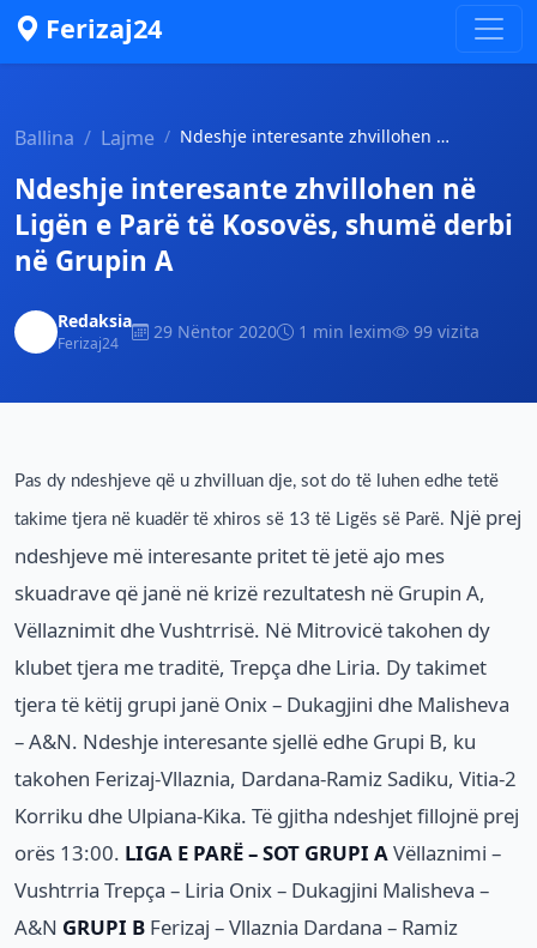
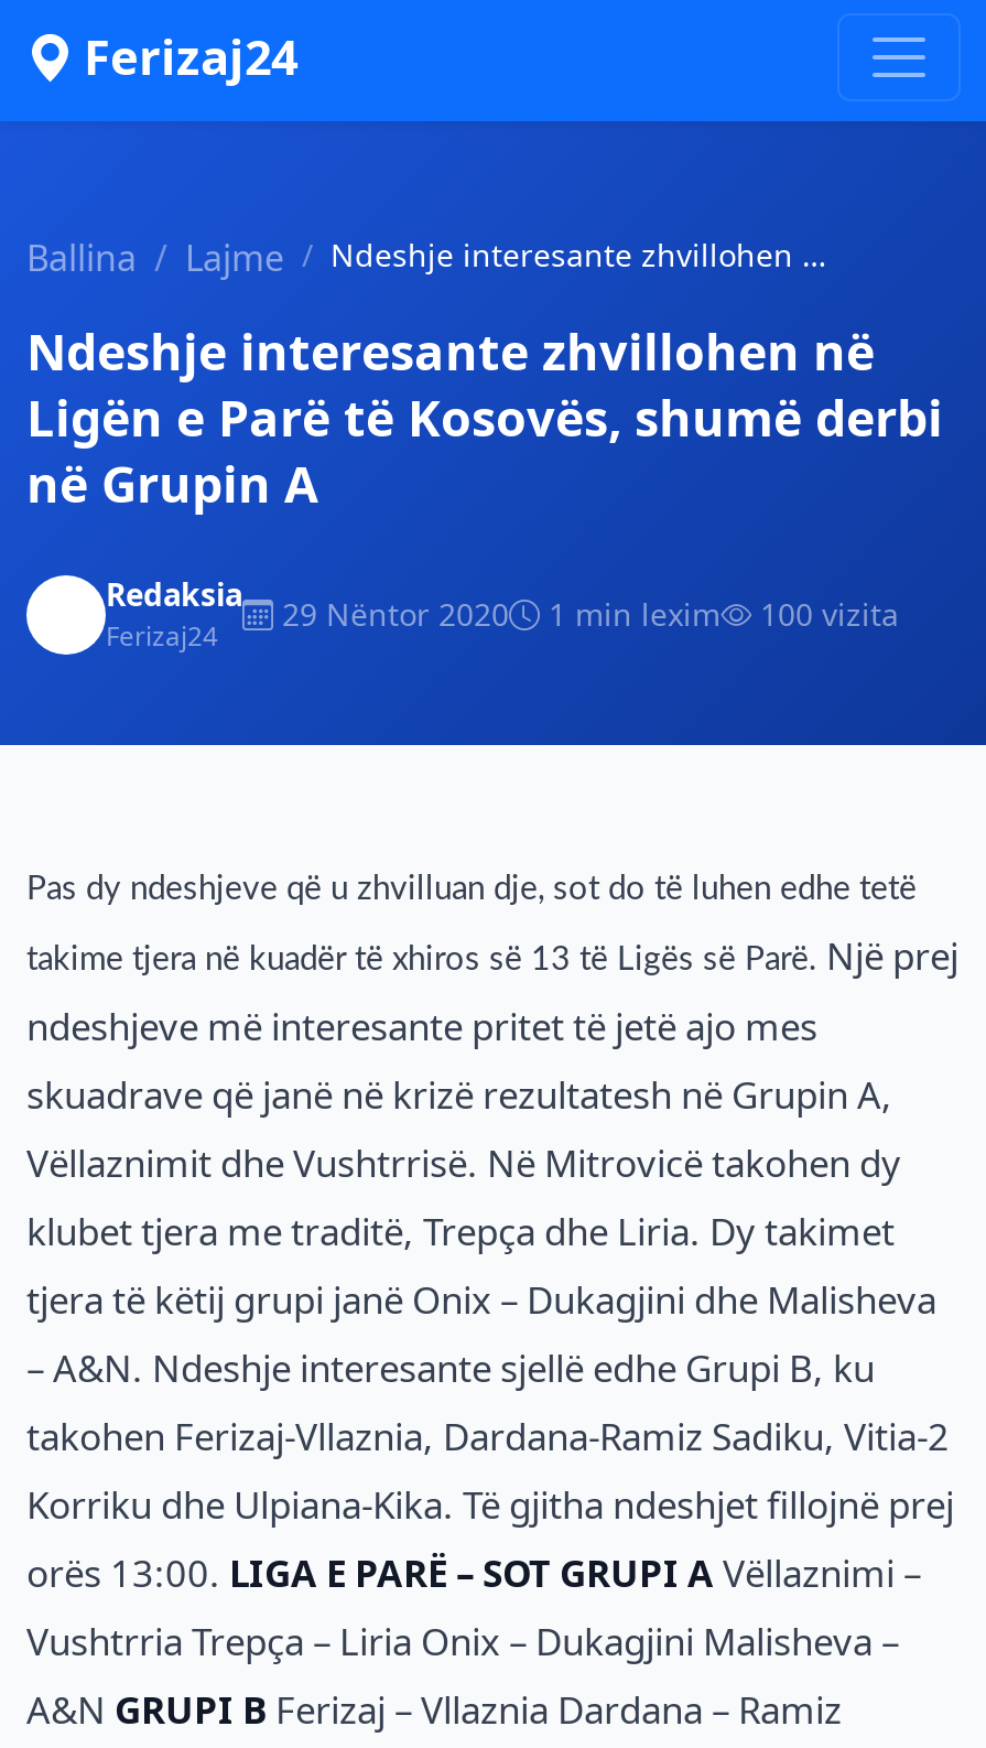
[58,309,479,343] Redaksia 29 Nëntor 2020 1 min lexim 99 vizita -> [106,573,899,635] Redaksia 29 Nëntor 2020 1 min lexim 100 vizita

